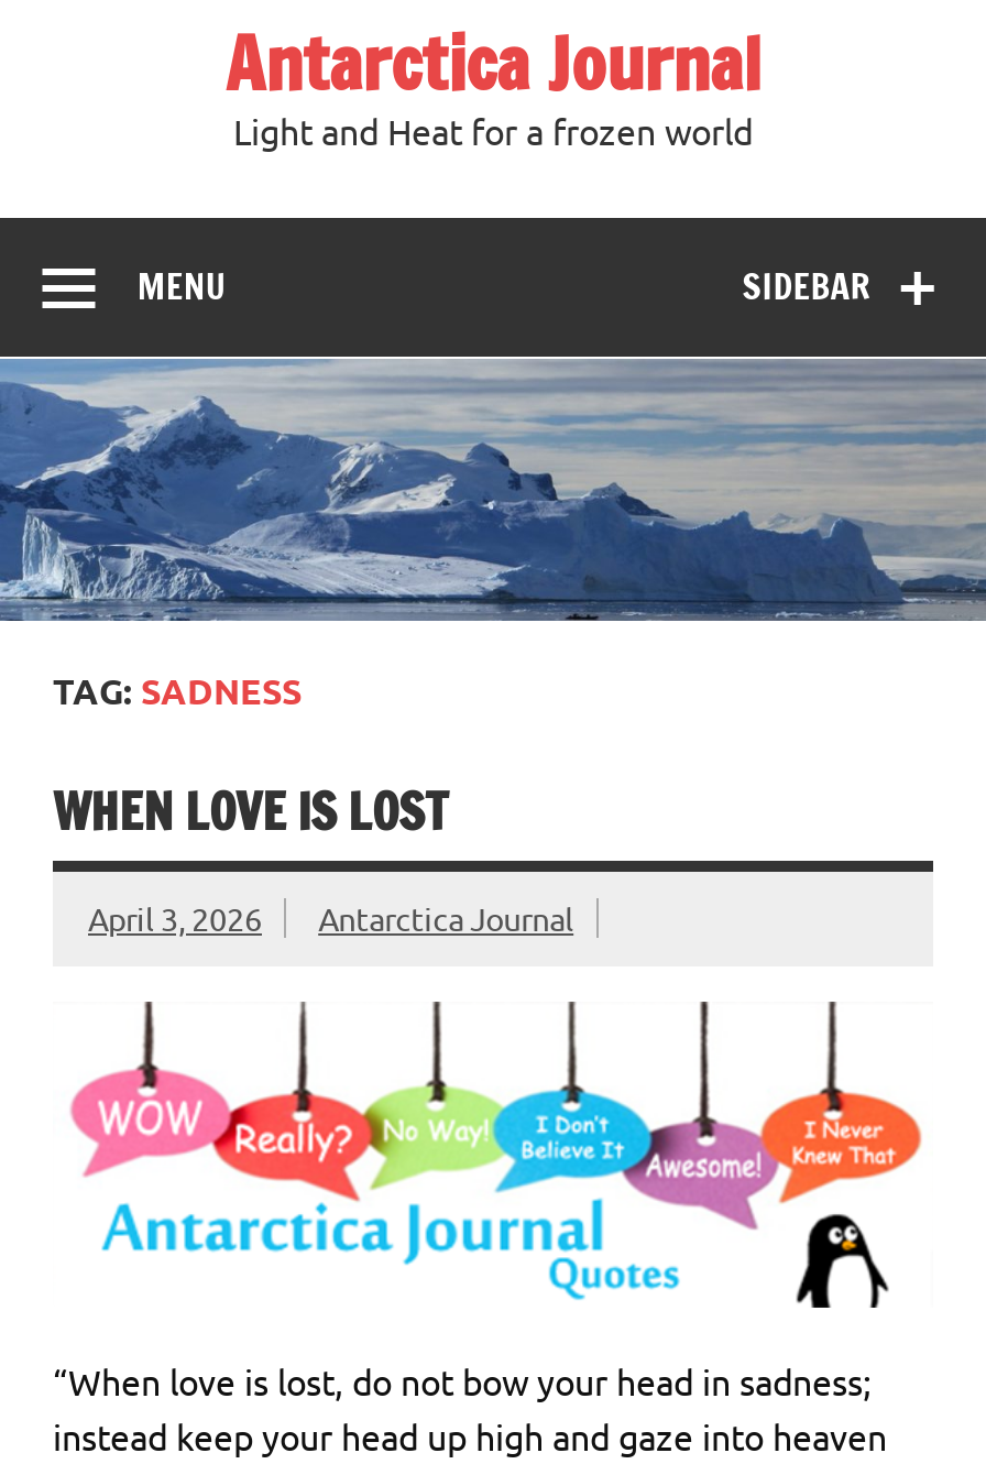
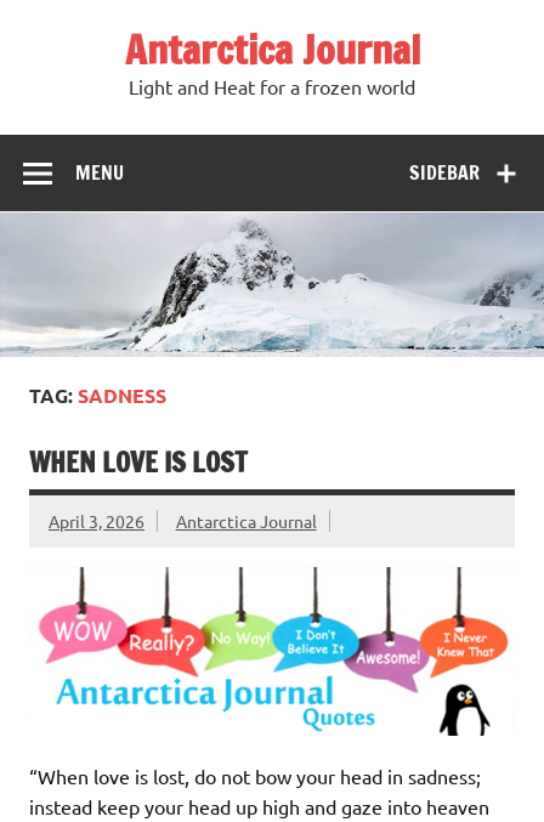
[7,357,979,623] [image] -> [4,211,540,357] [image]

